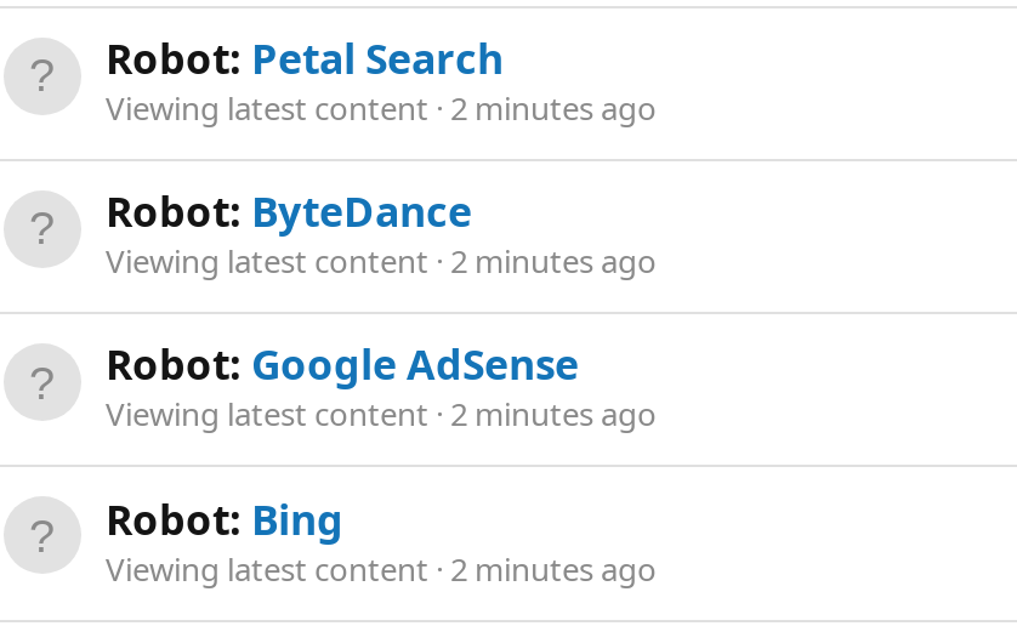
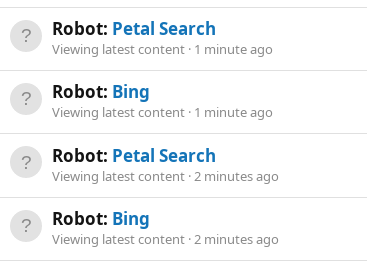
[106,86,657,130] Viewing latest content 2 minutes ago -> [52,40,273,58] Viewing latest content 1 minute ago
[106,184,472,239] Robot: ByteDance -> [52,80,150,103] Robot: Bing
[106,239,657,283] Viewing latest content 2 minutes ago -> [52,103,273,121] Viewing latest content 1 minute ago
[106,337,579,393] Robot: Google AdSense -> [52,143,216,166] Robot: Petal Search

